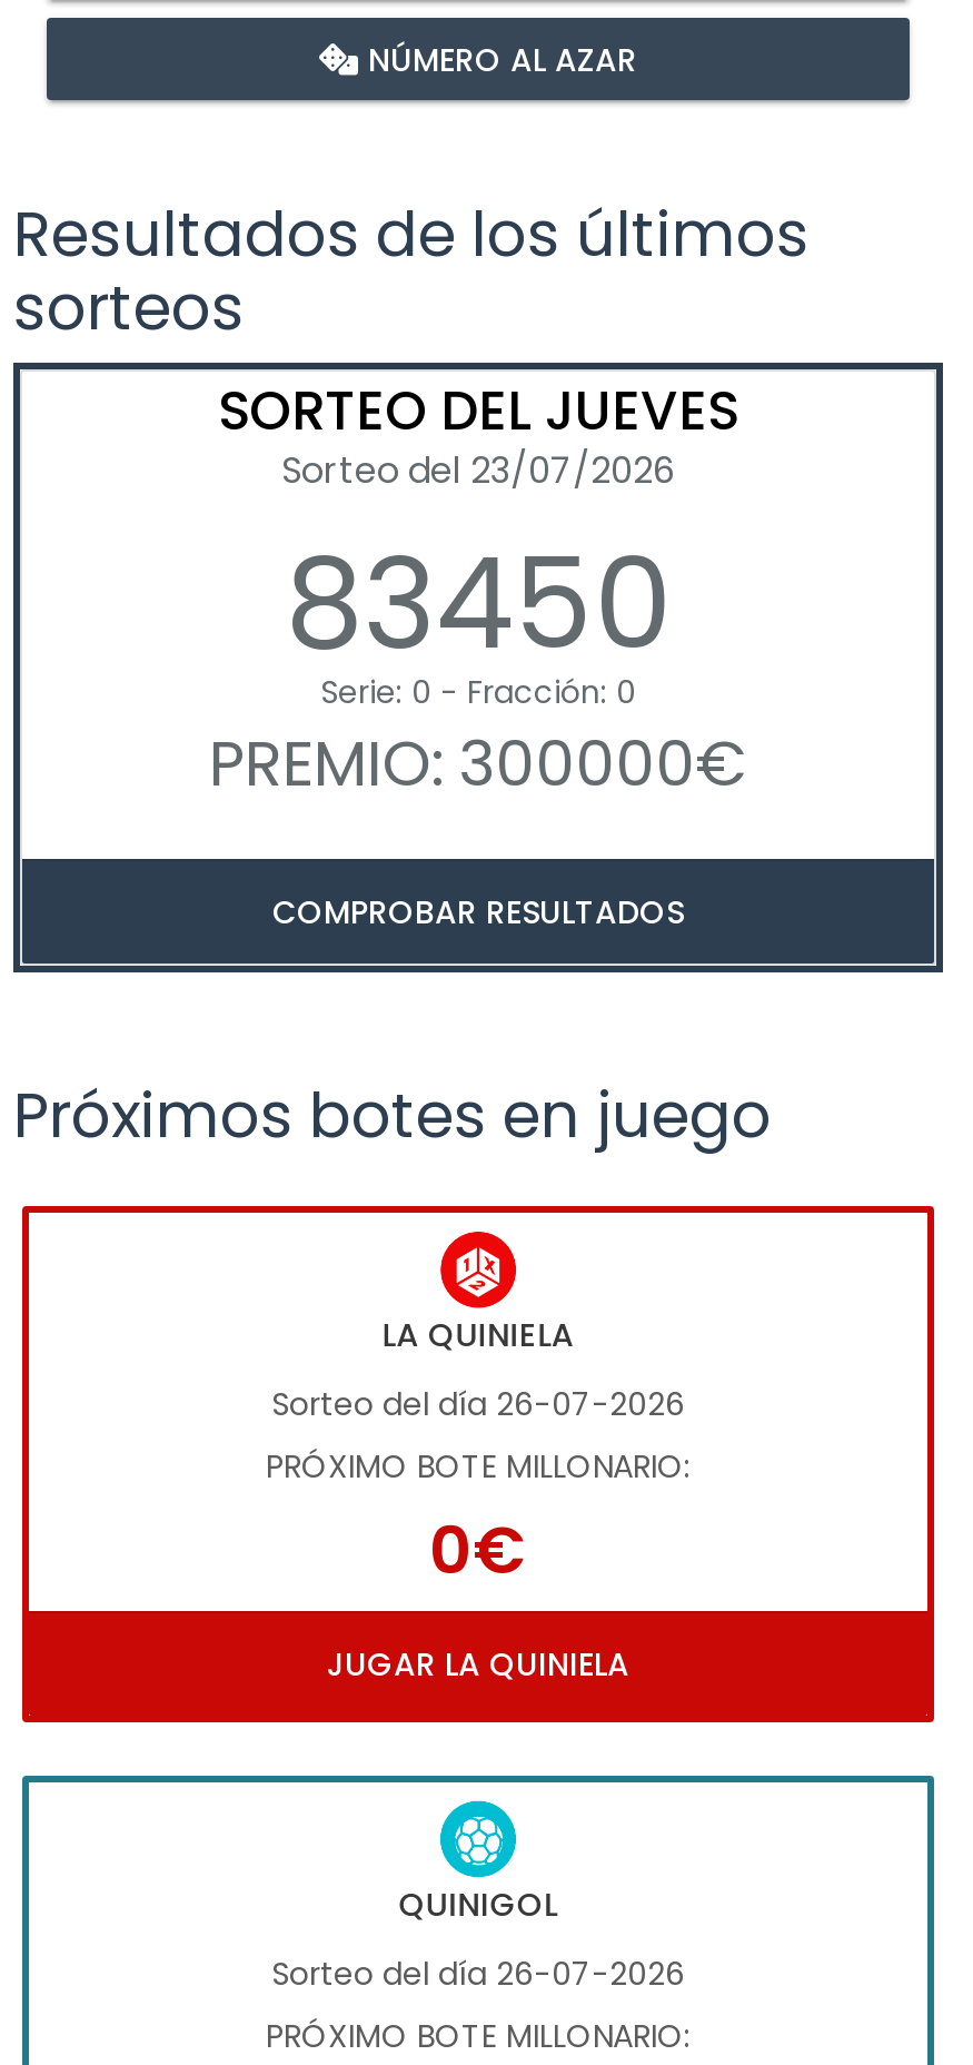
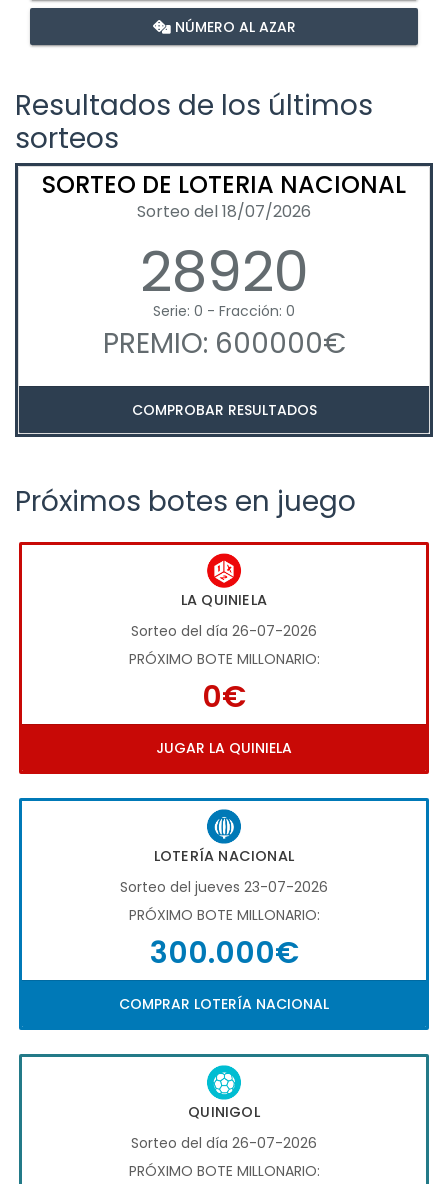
[218,374,738,692] SORTEO DEL JUEVES | Sorteo del 23/07/2026 | 83450 -> [42,168,406,311] SORTEO DE LOTERIA NACIONAL | Sorteo del 18/07/2026 | 28920
[209,721,747,808] PREMIO: 300000€ -> [102,324,345,363] PREMIO: 600000€
none -> [19,798,429,1031] [image] | LOTERÍA NACIONAL | Sorteo del jueves 23-07-2026 | PRÓXIMO BOTE MILLONARIO: | 300.000€ | COMPRAR LOTERÍA NACIONAL

